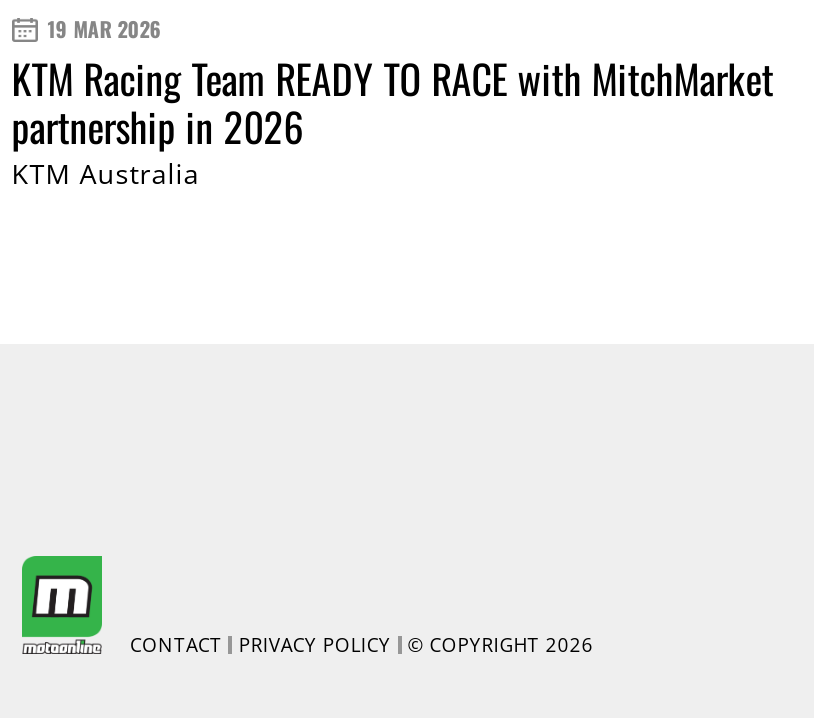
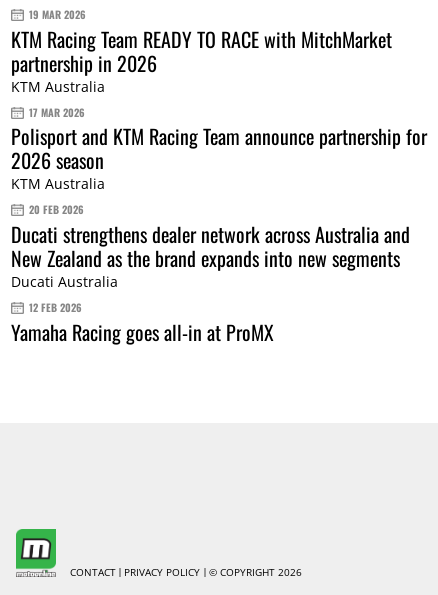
none -> [11,104,427,346] 17 MAR 2026 | Polisport and KTM Racing Team announce partnership for | 2026 season | KTM Australia | 20 FEB 2026 | Ducati strengthens dealer network across Australia and | New Zealand as the brand expands into new segments | Ducati Australia | 12 FEB 2026 | Yamaha Racing goes all-in at ProMX

